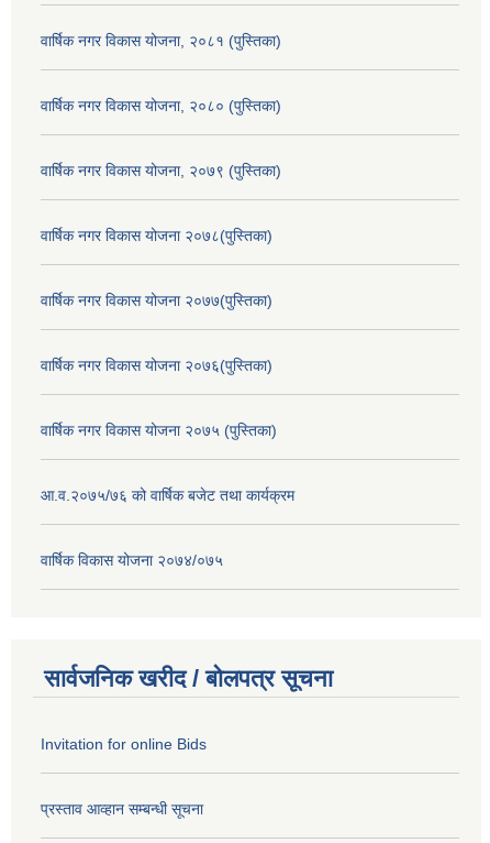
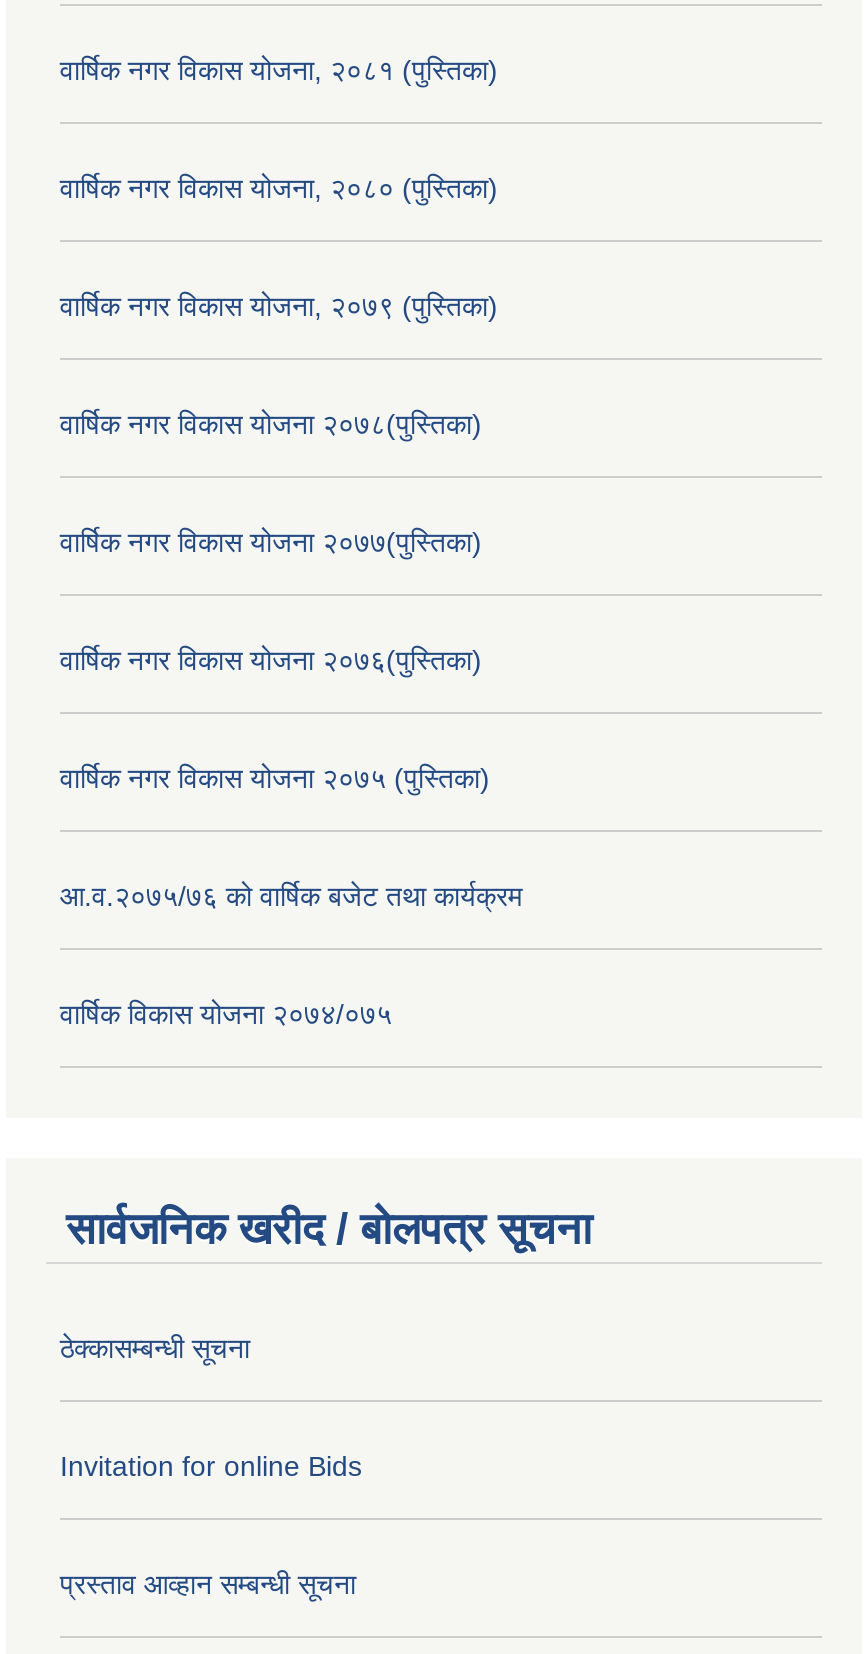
none -> [60,1333,250,1365] ठेक्कासम्बन्धी सूचना

